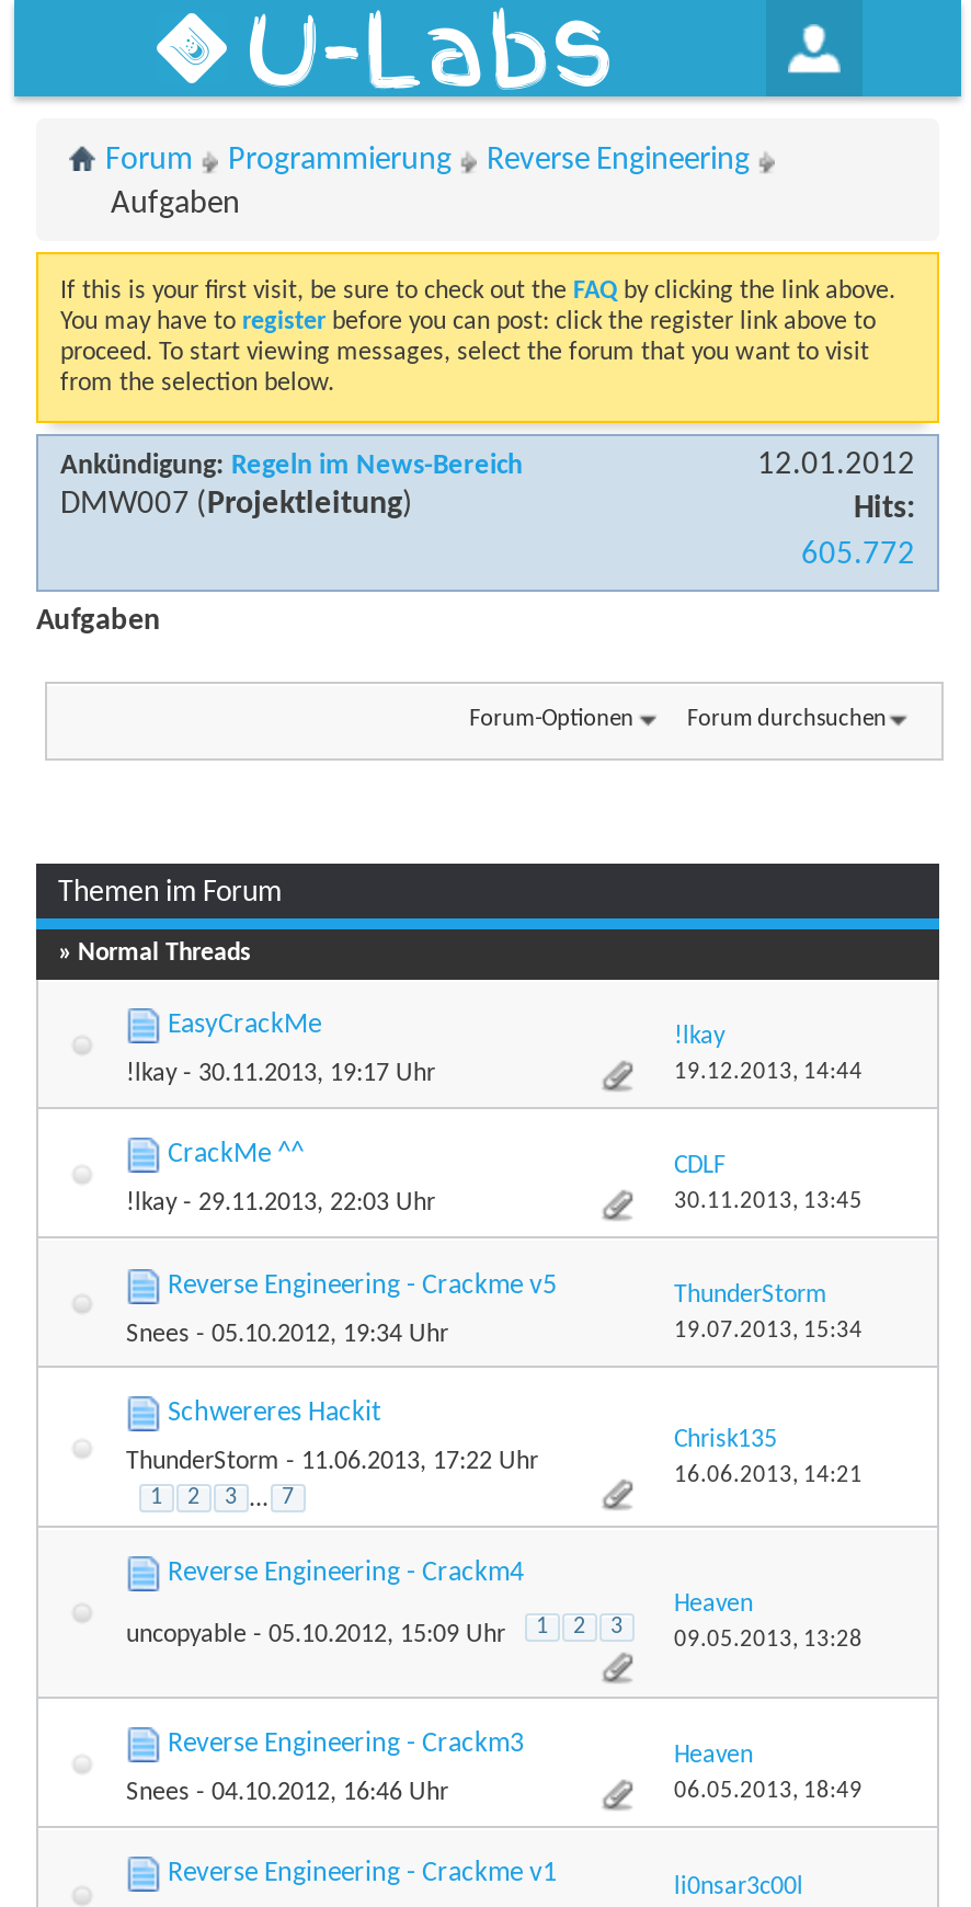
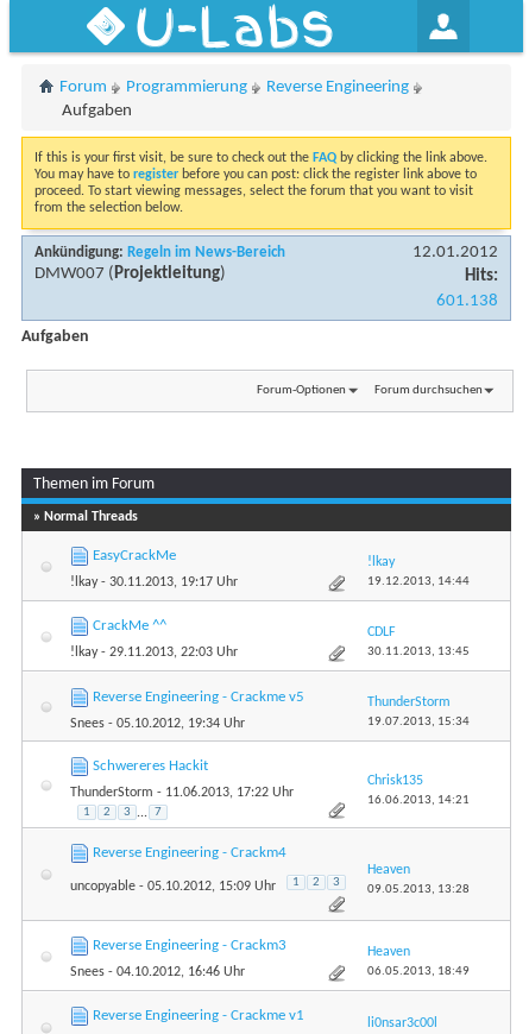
[801,539,915,572] 605.772 -> [436,292,498,310] 601.138

